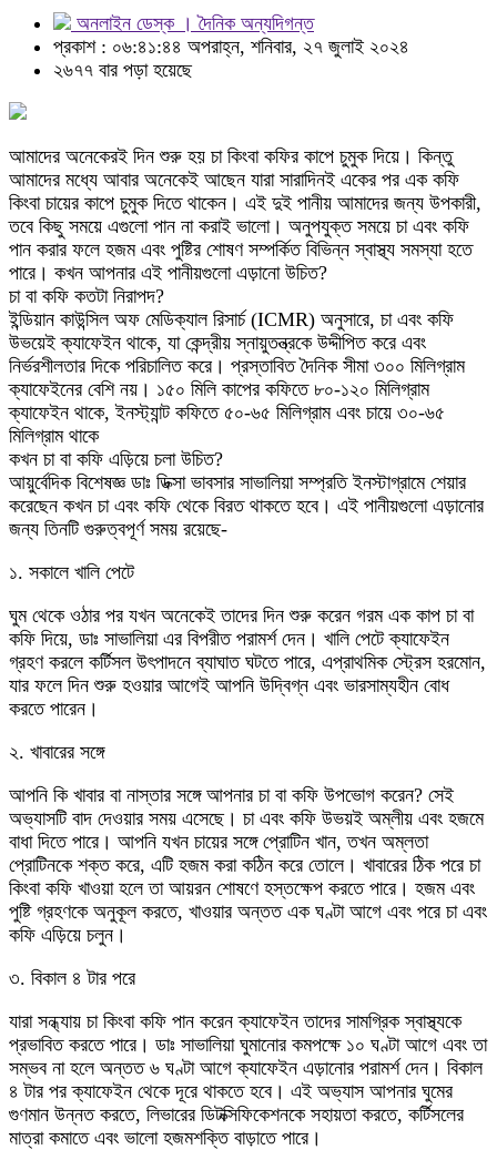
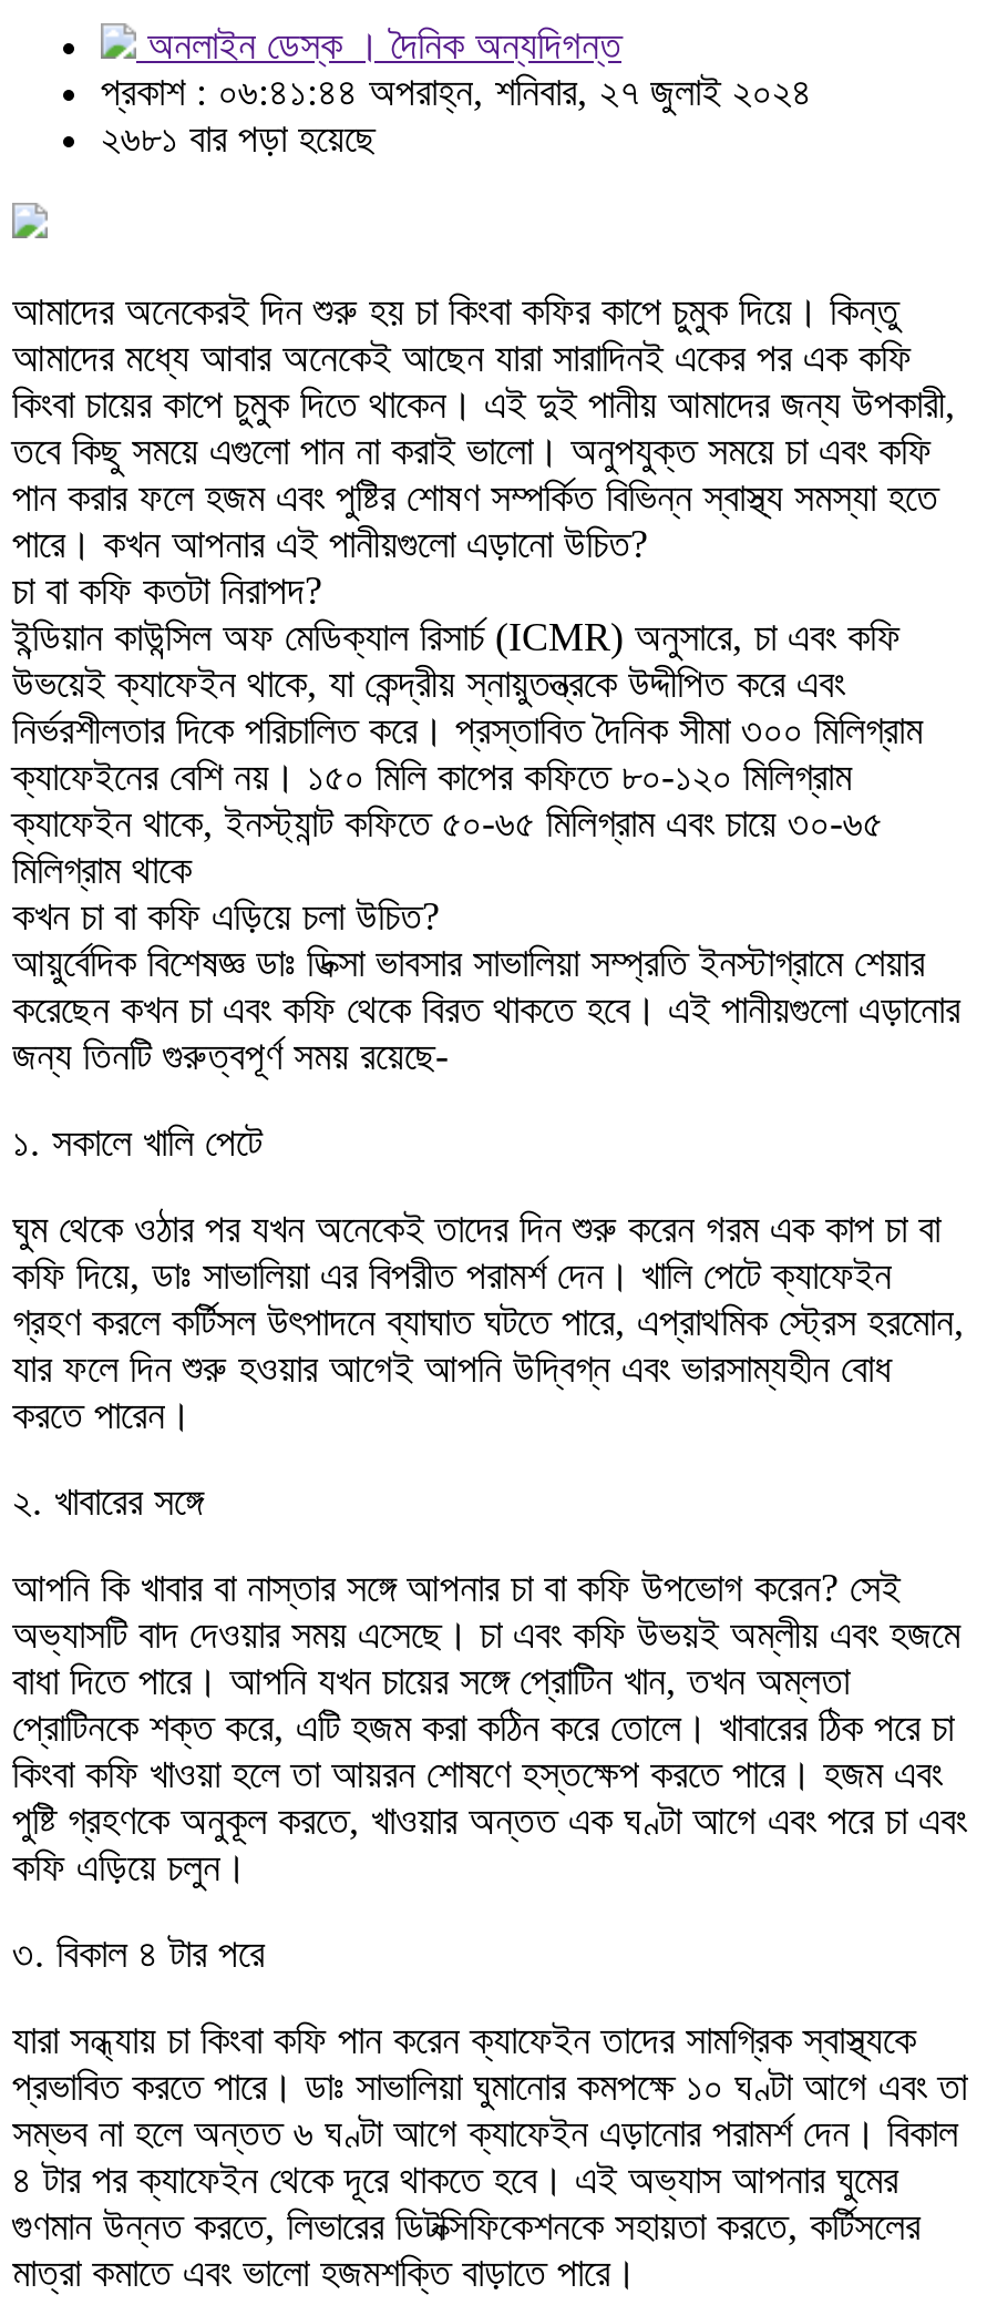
[53,59,192,81] ২৬৭৭ বার পড়া হয়েছে -> [101,116,376,161] ২৬৮১ বার পড়া হয়েছে

